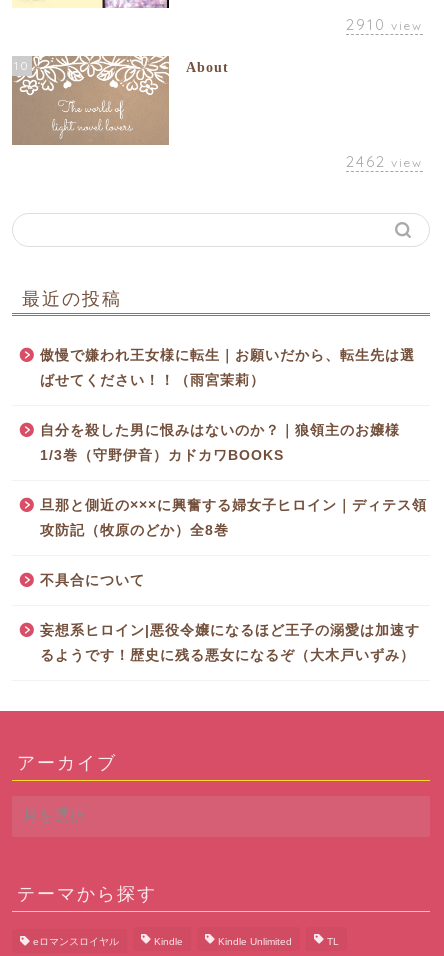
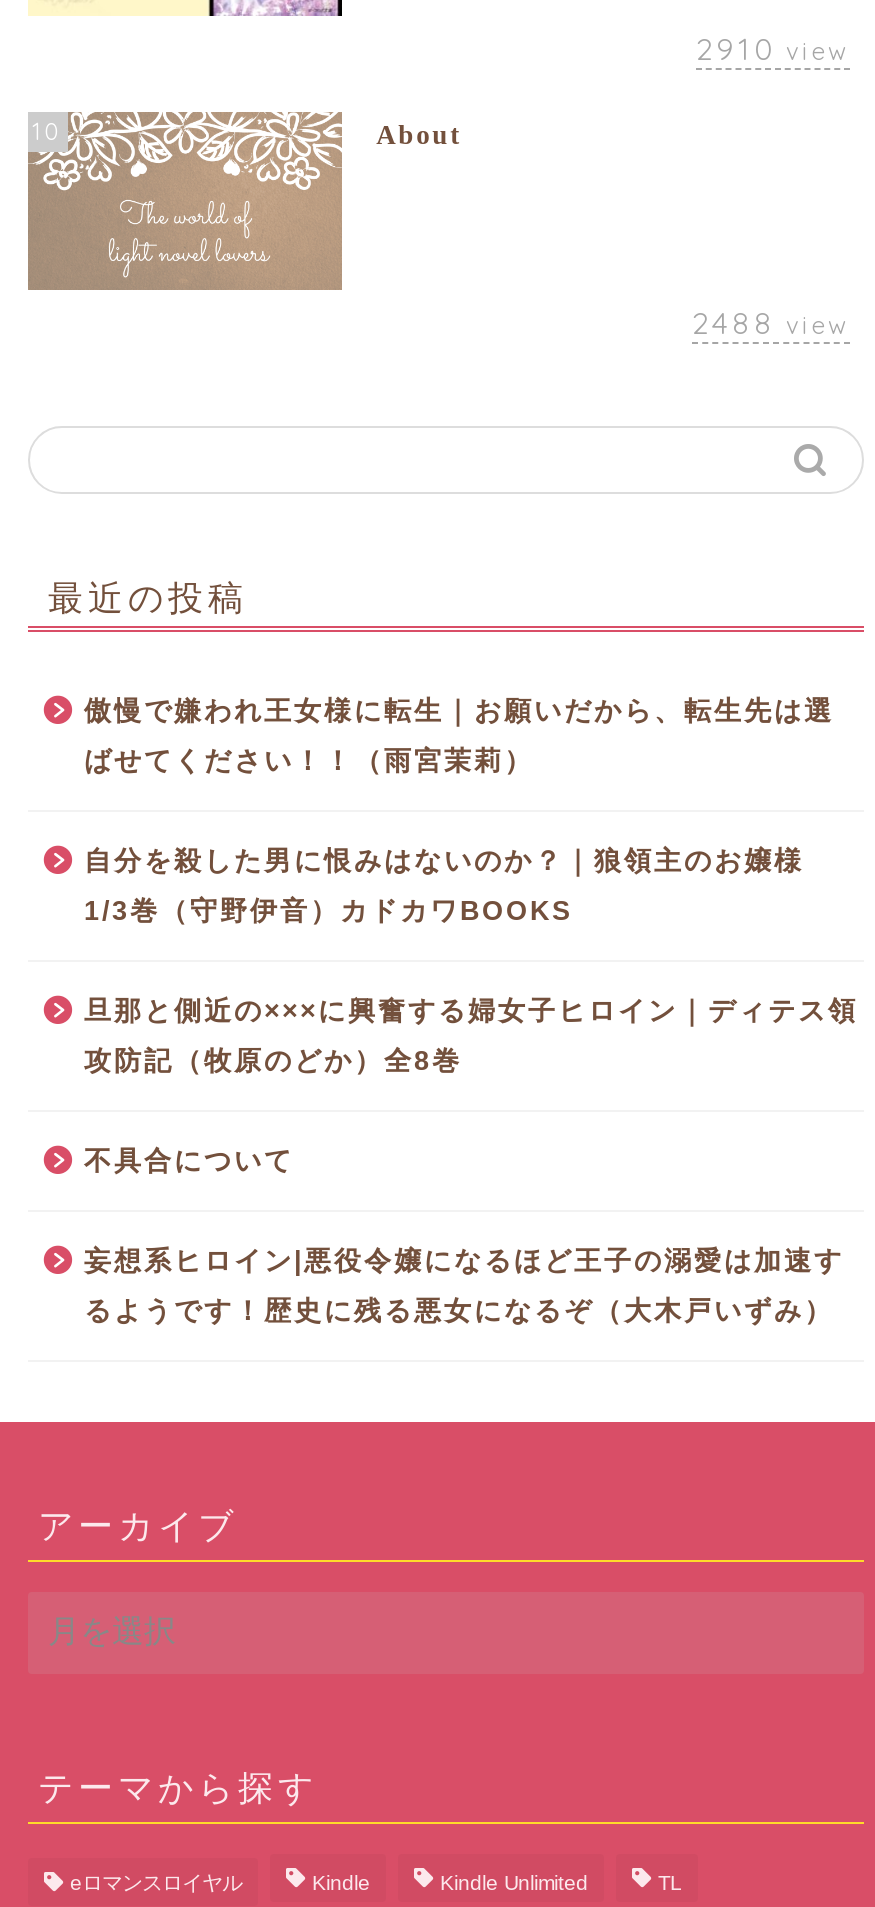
[346,152,423,171] 2462 view -> [692,303,850,341] 2488 view

